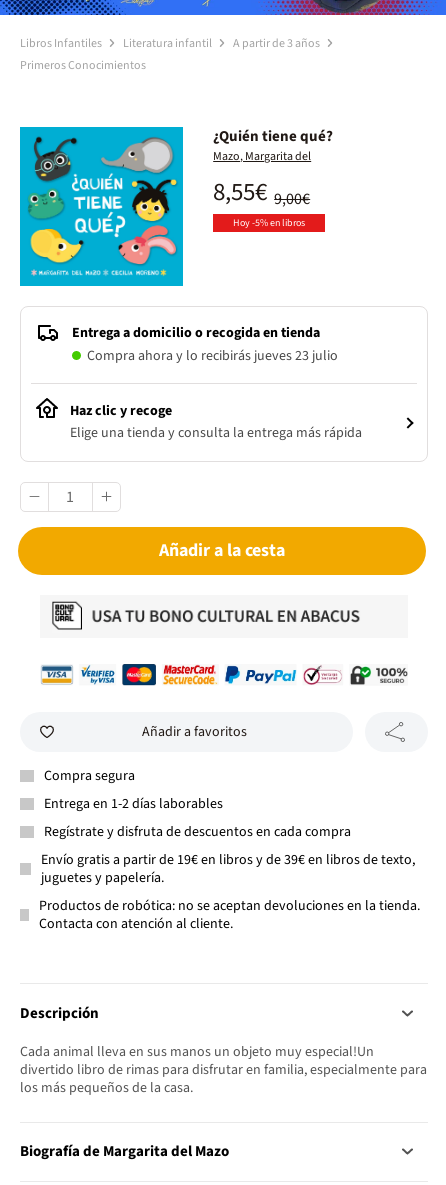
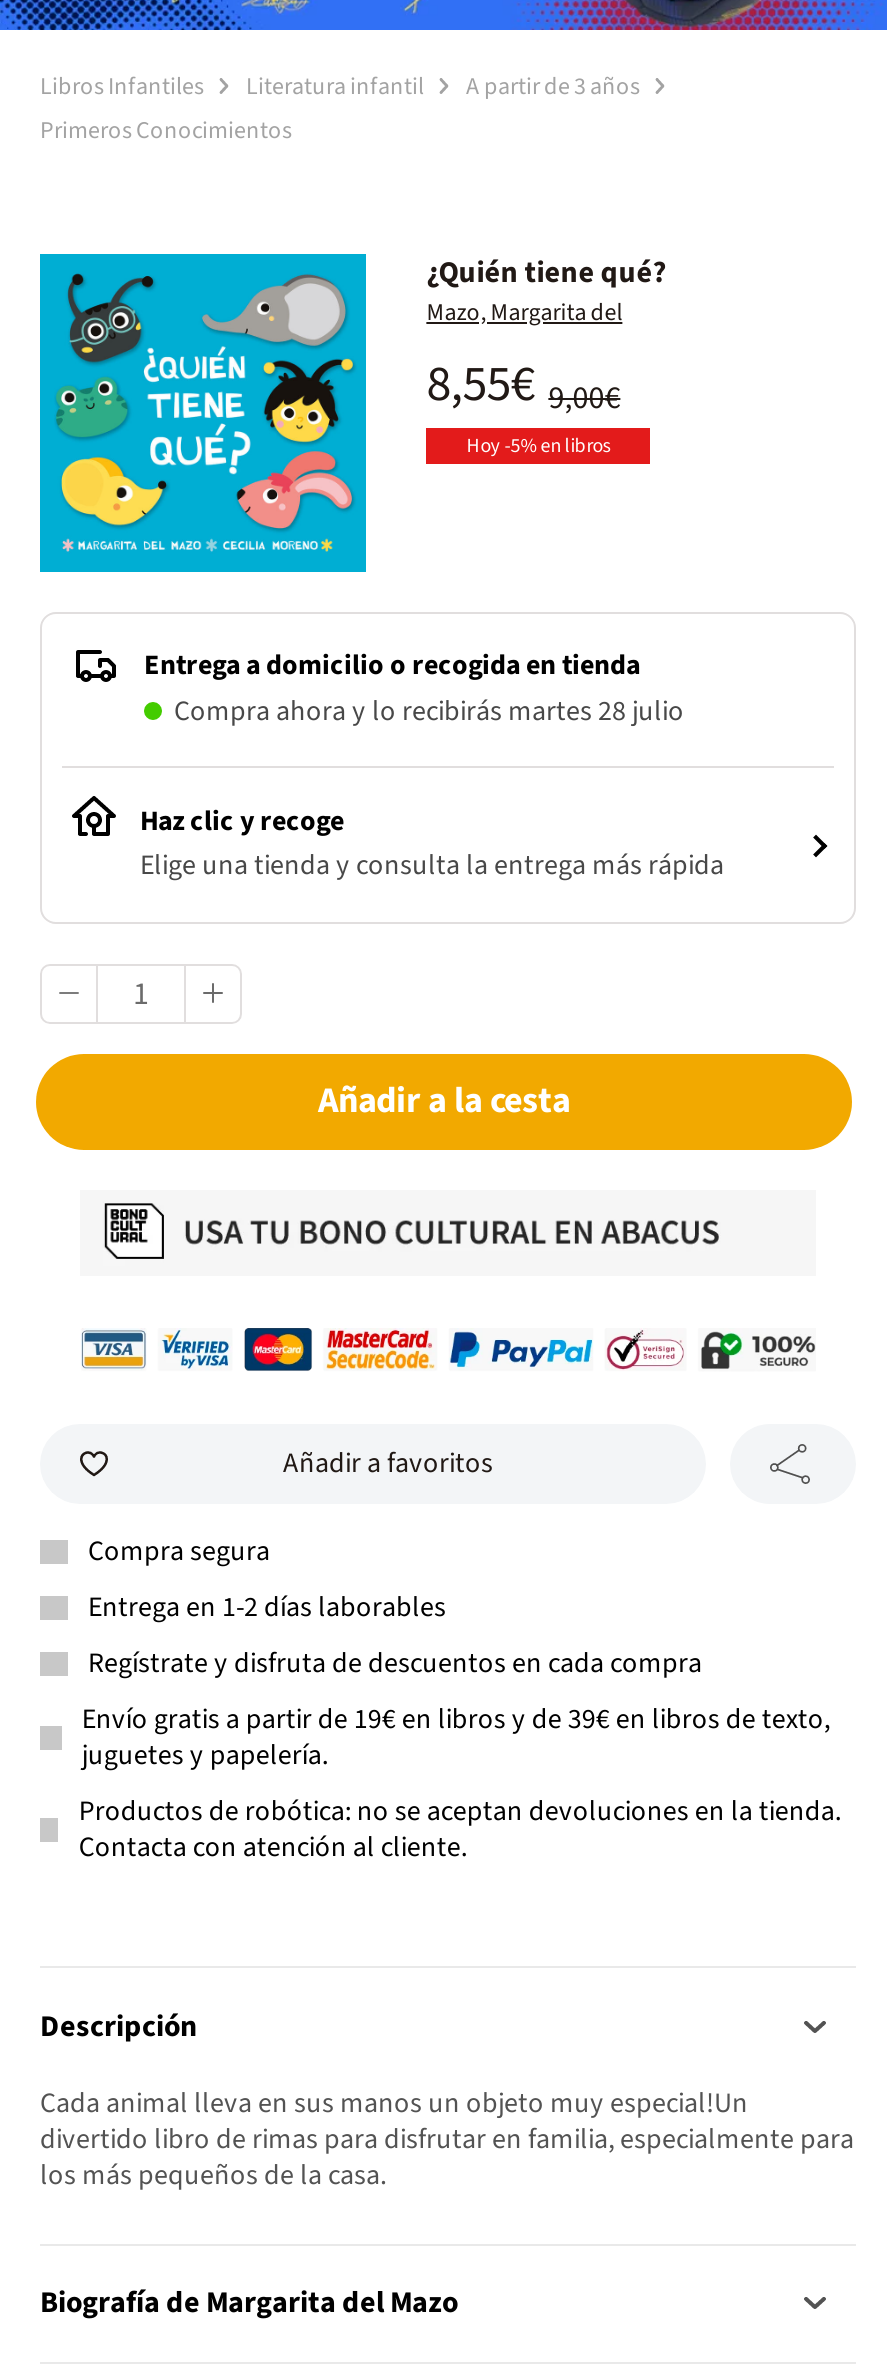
[87,346,338,366] Compra ahora y lo recibirás jueves 23 julio -> [174,692,684,732] Compra ahora y lo recibirás martes 28 julio

